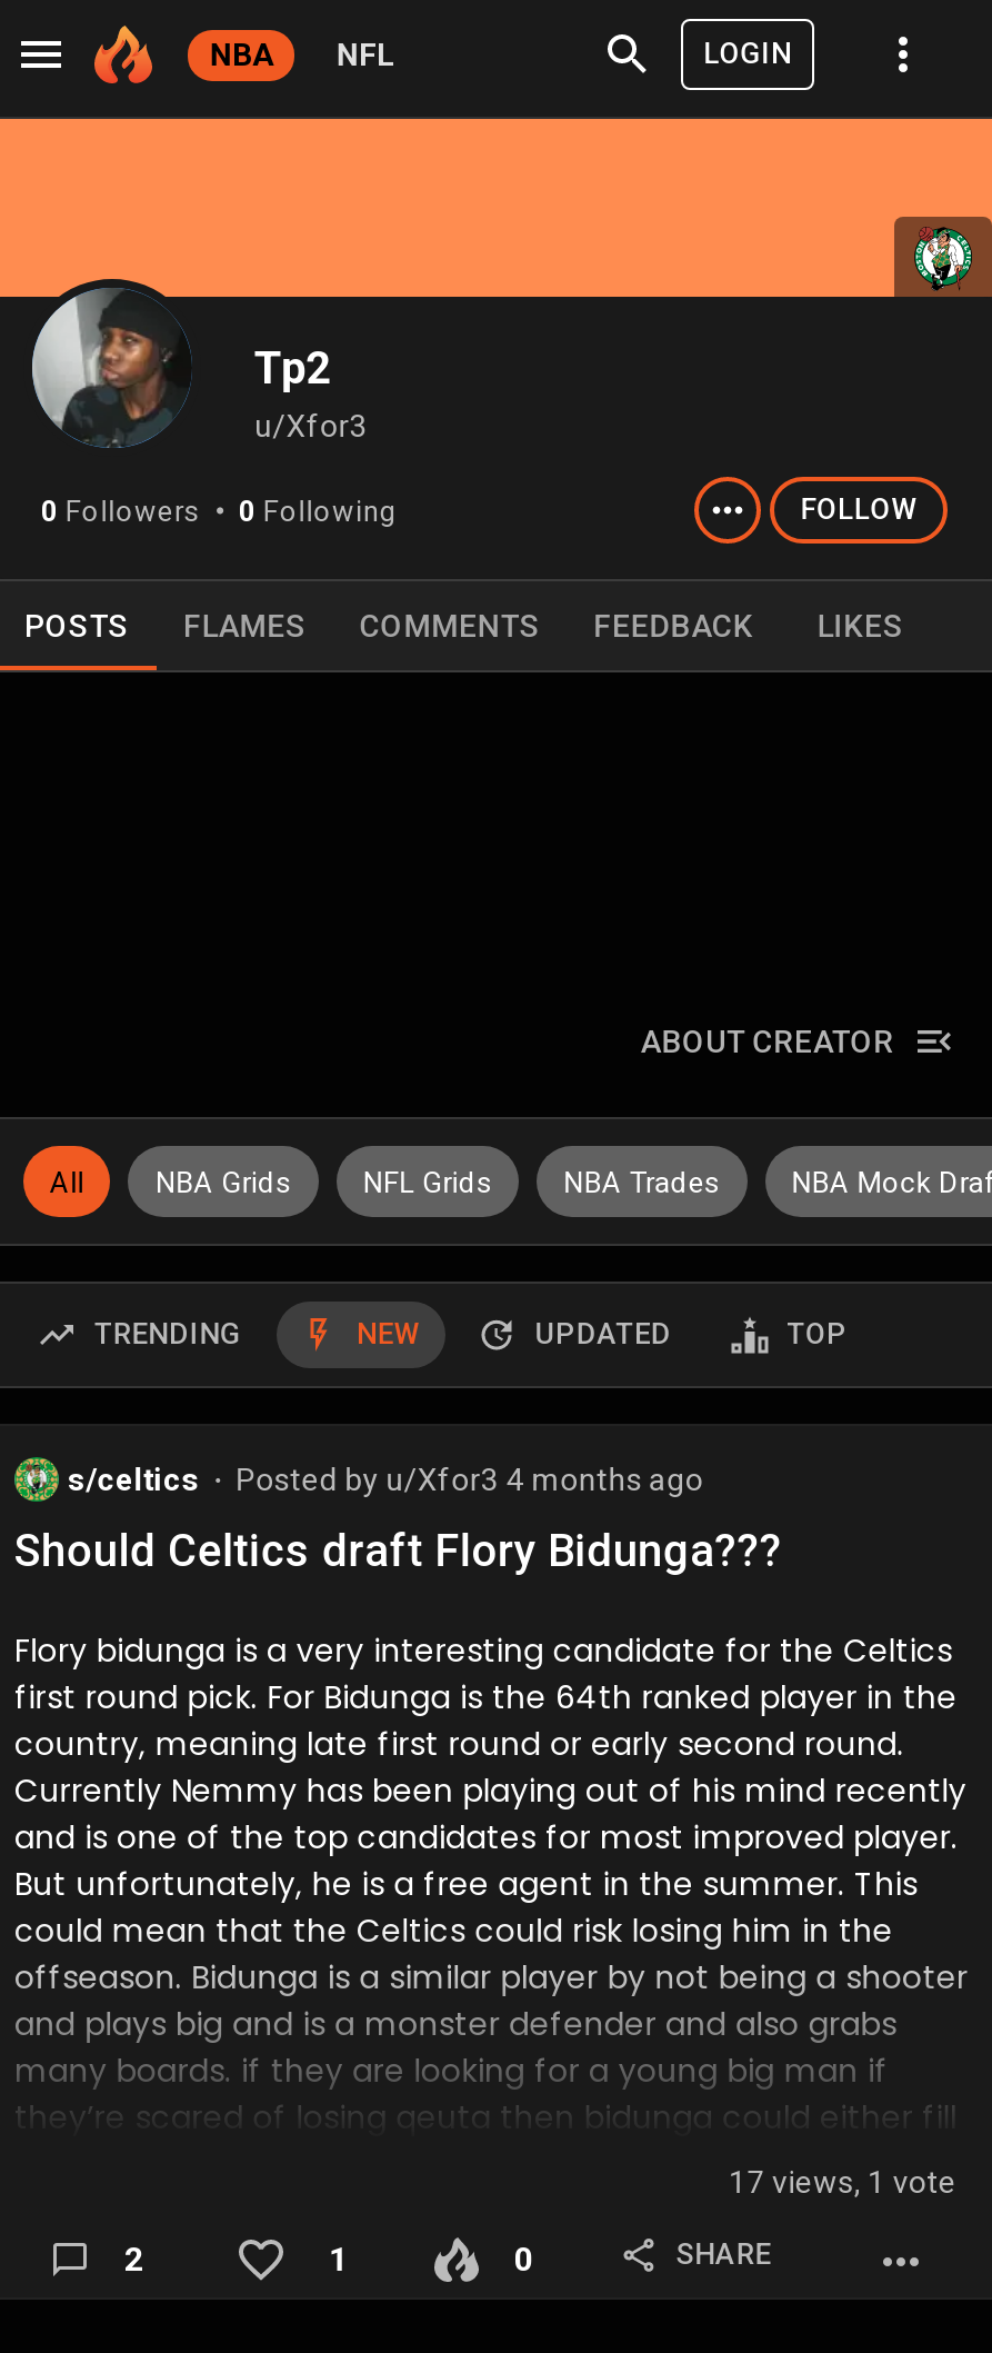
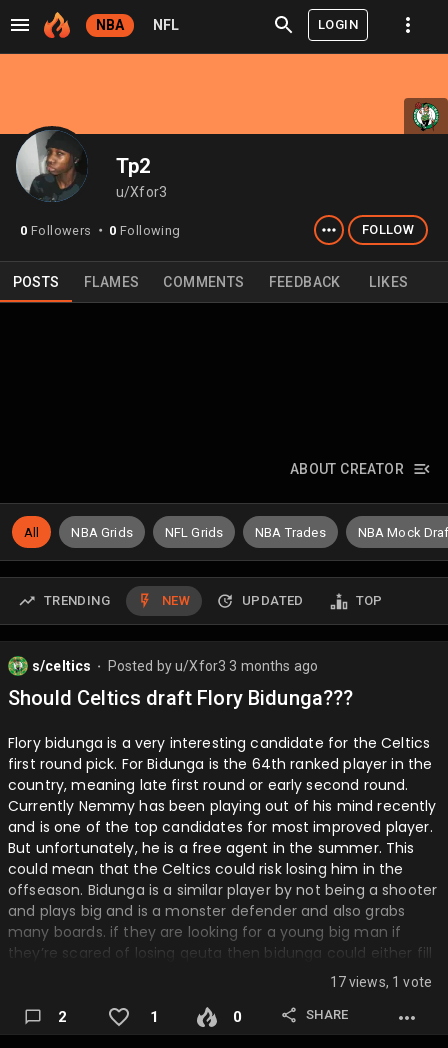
[236,1462,703,1497] Posted by u/Xfor3 4 months ago -> [108,658,318,674] Posted by u/Xfor3 3 months ago

